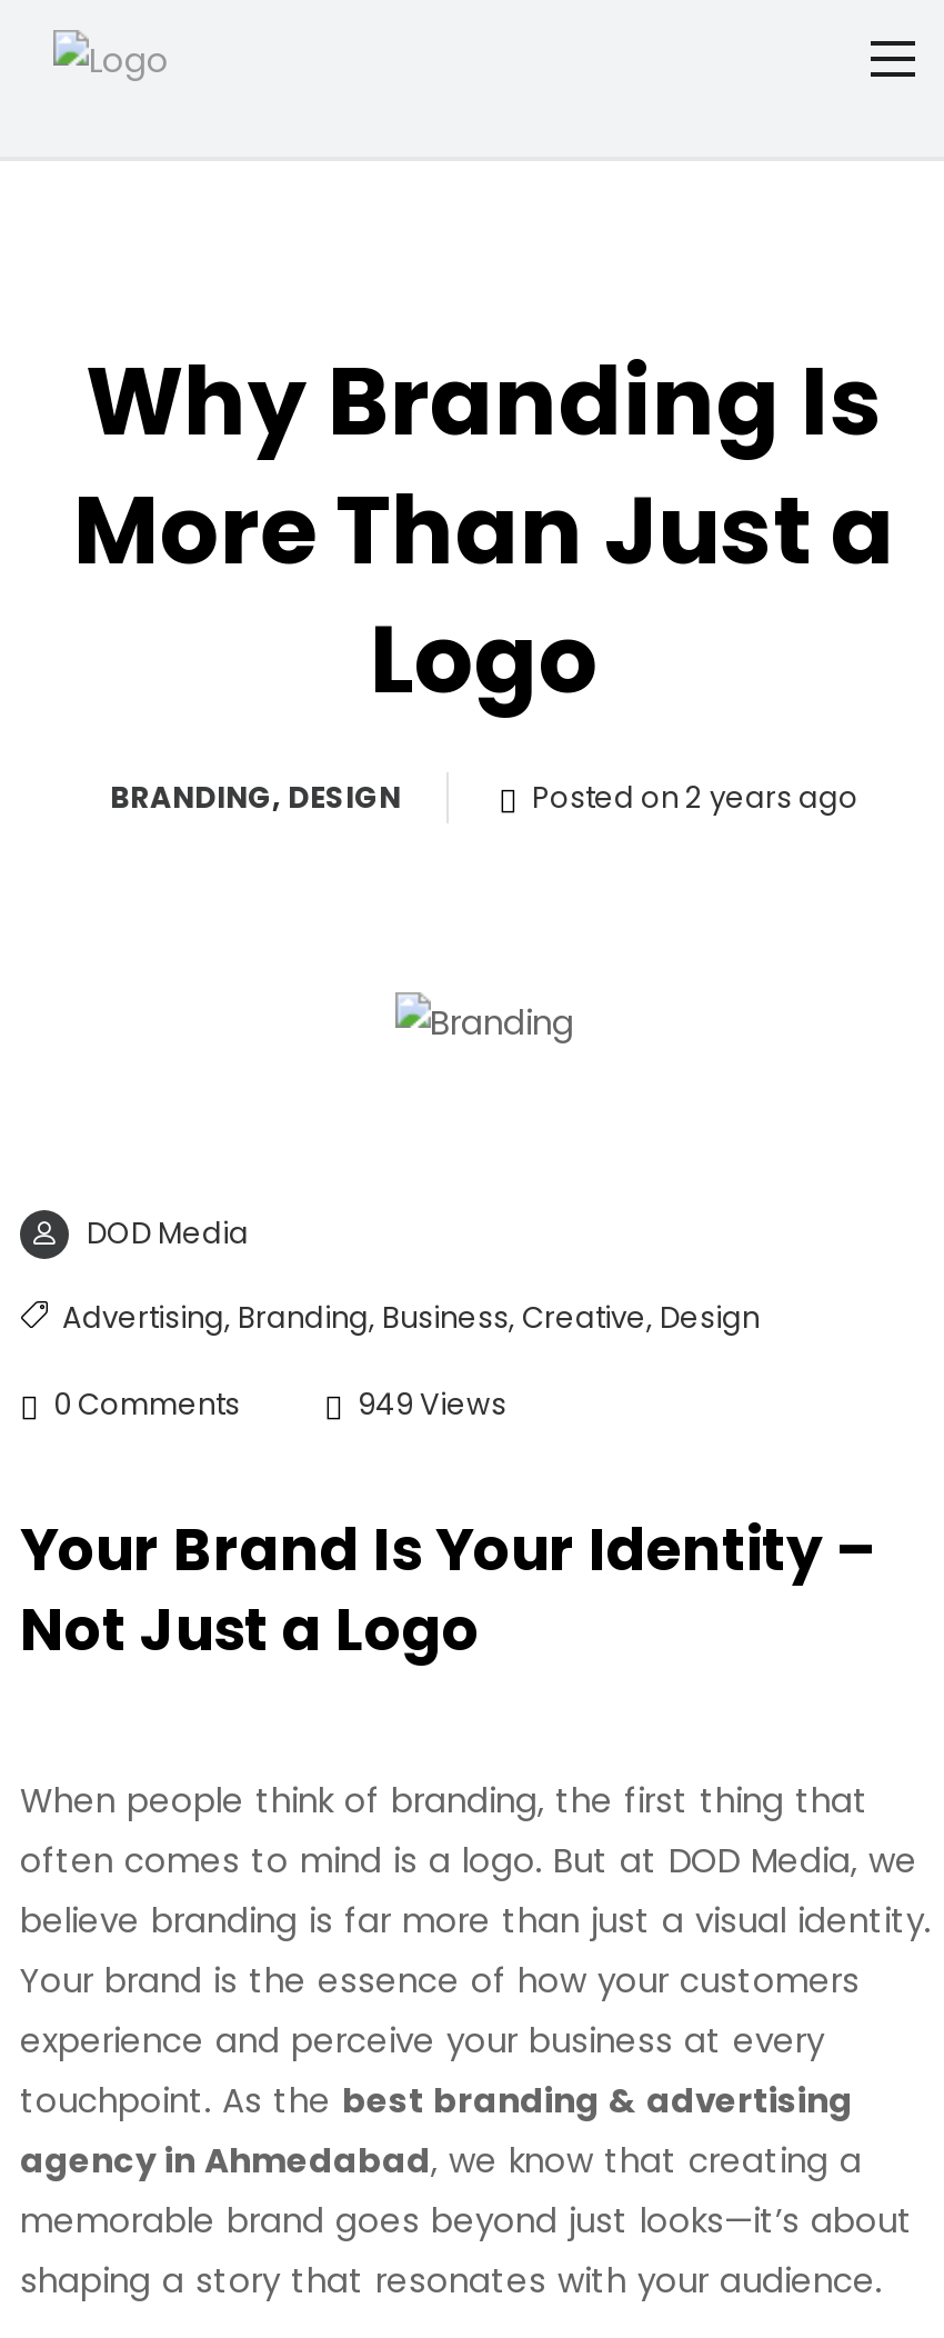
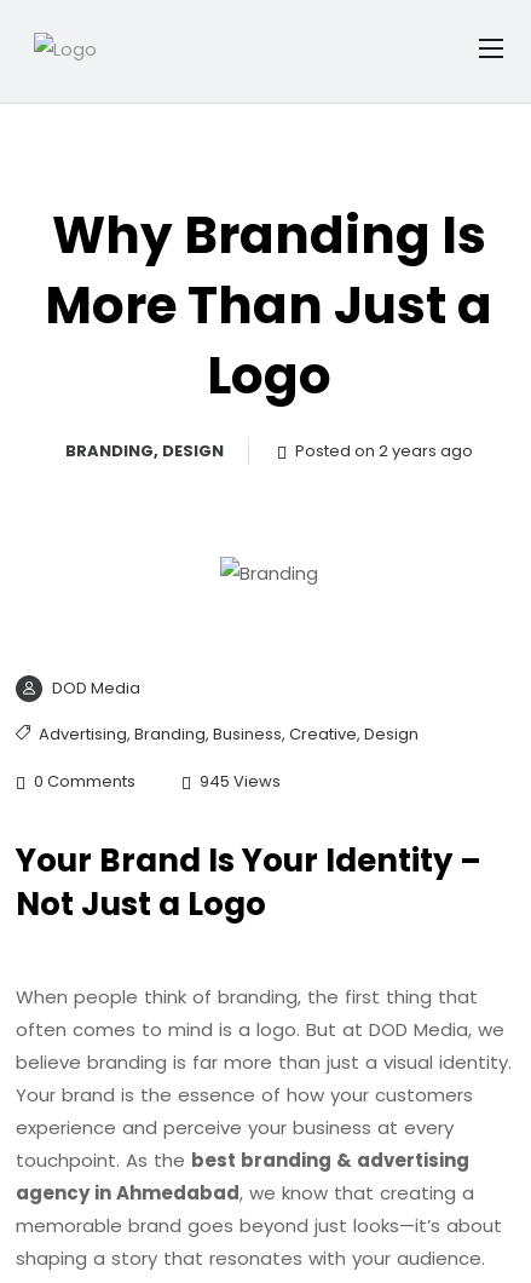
[351,1383,506,1426] 949 Views -> [196,770,281,793] 945 Views

